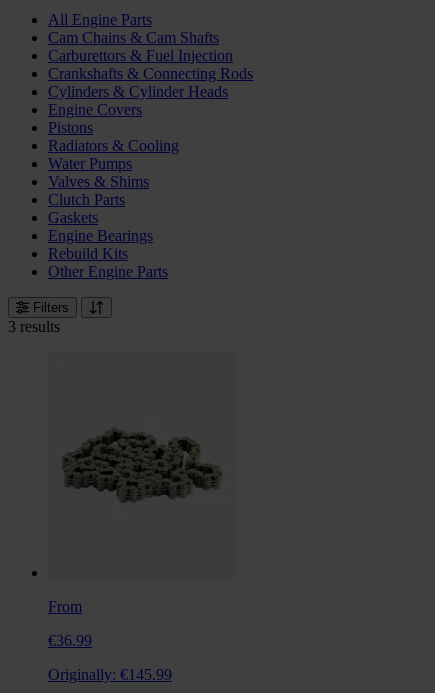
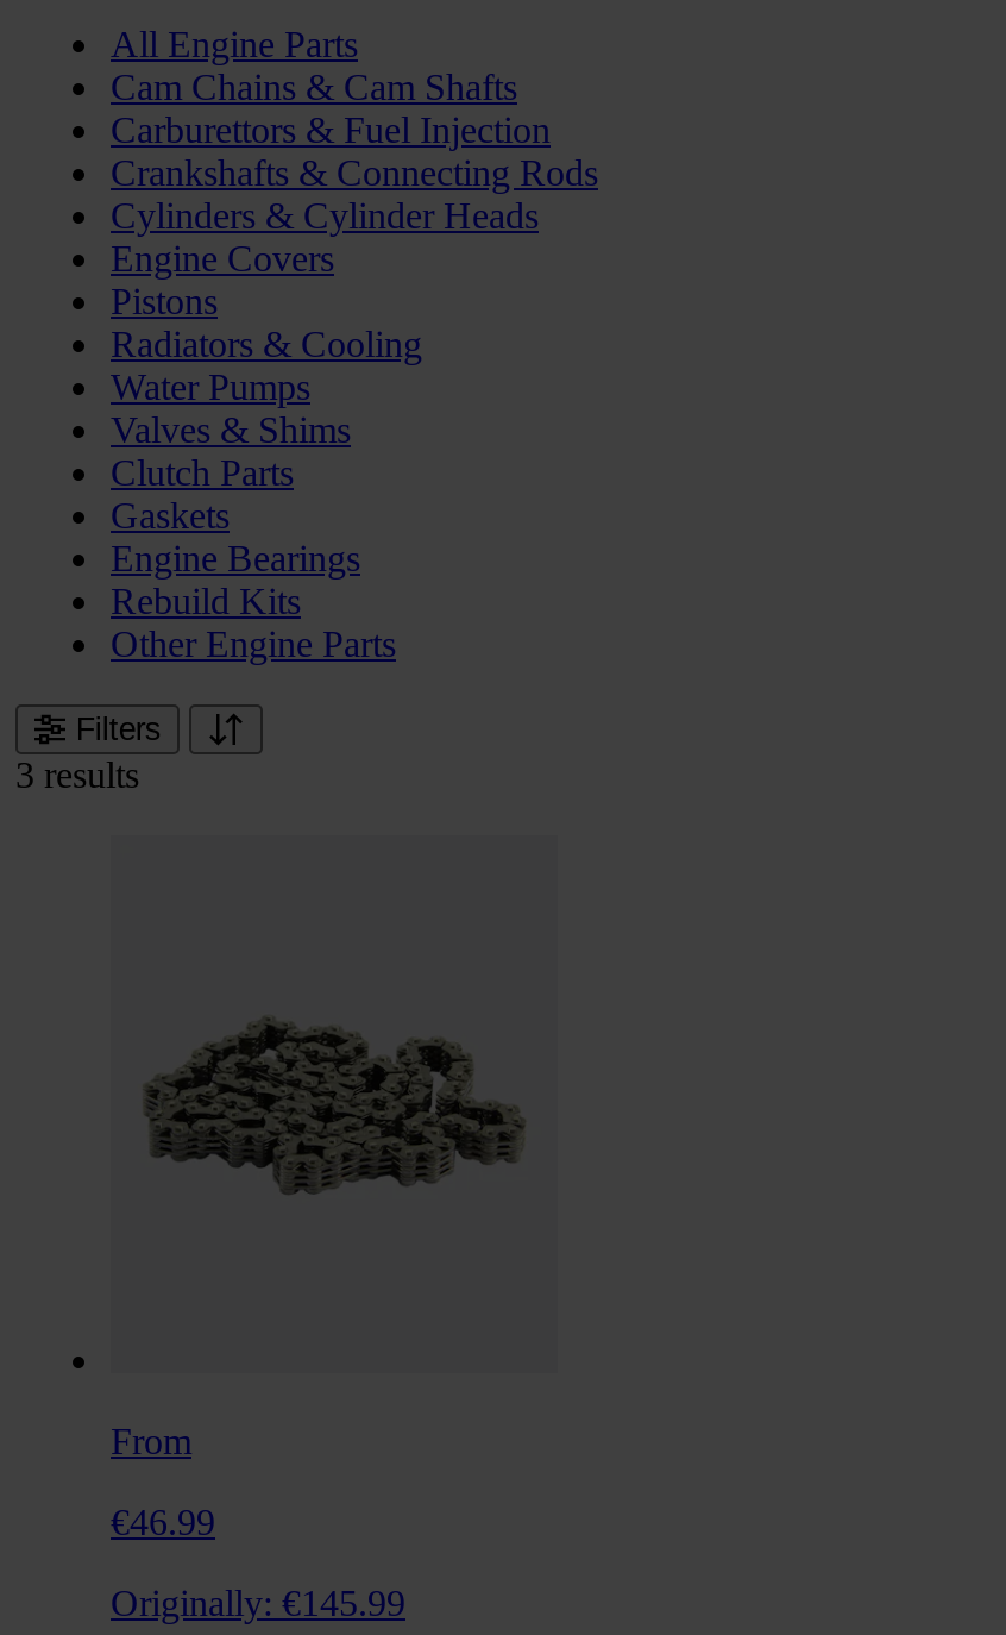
[48,632,92,649] €36.99 -> [111,1502,215,1542] €46.99

